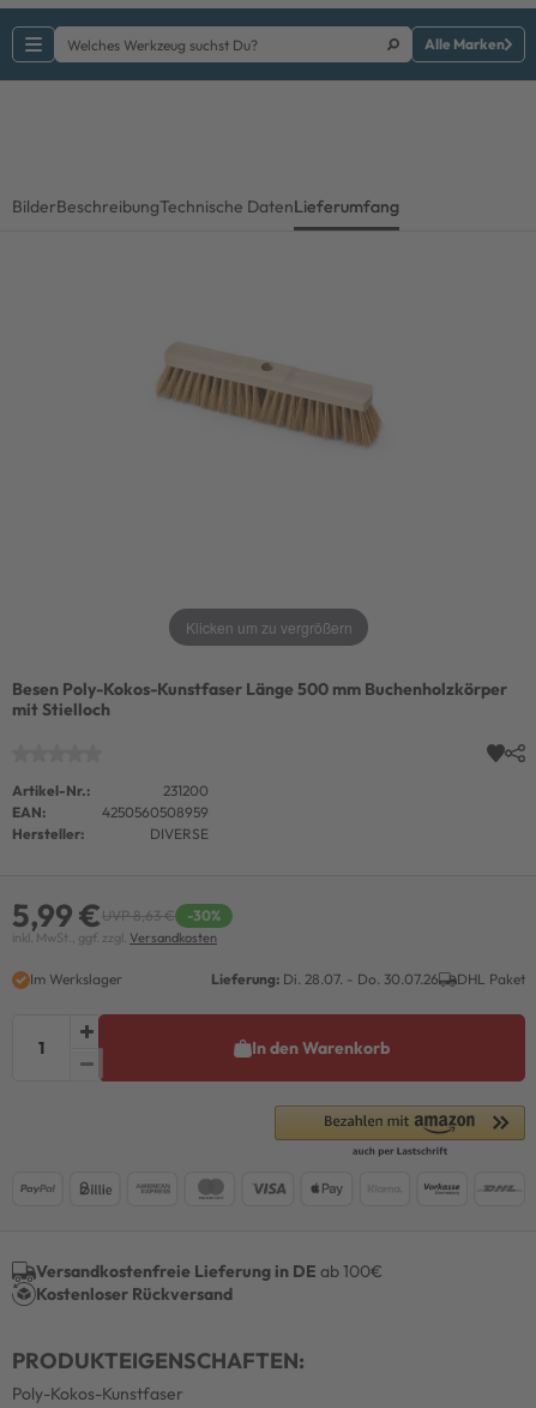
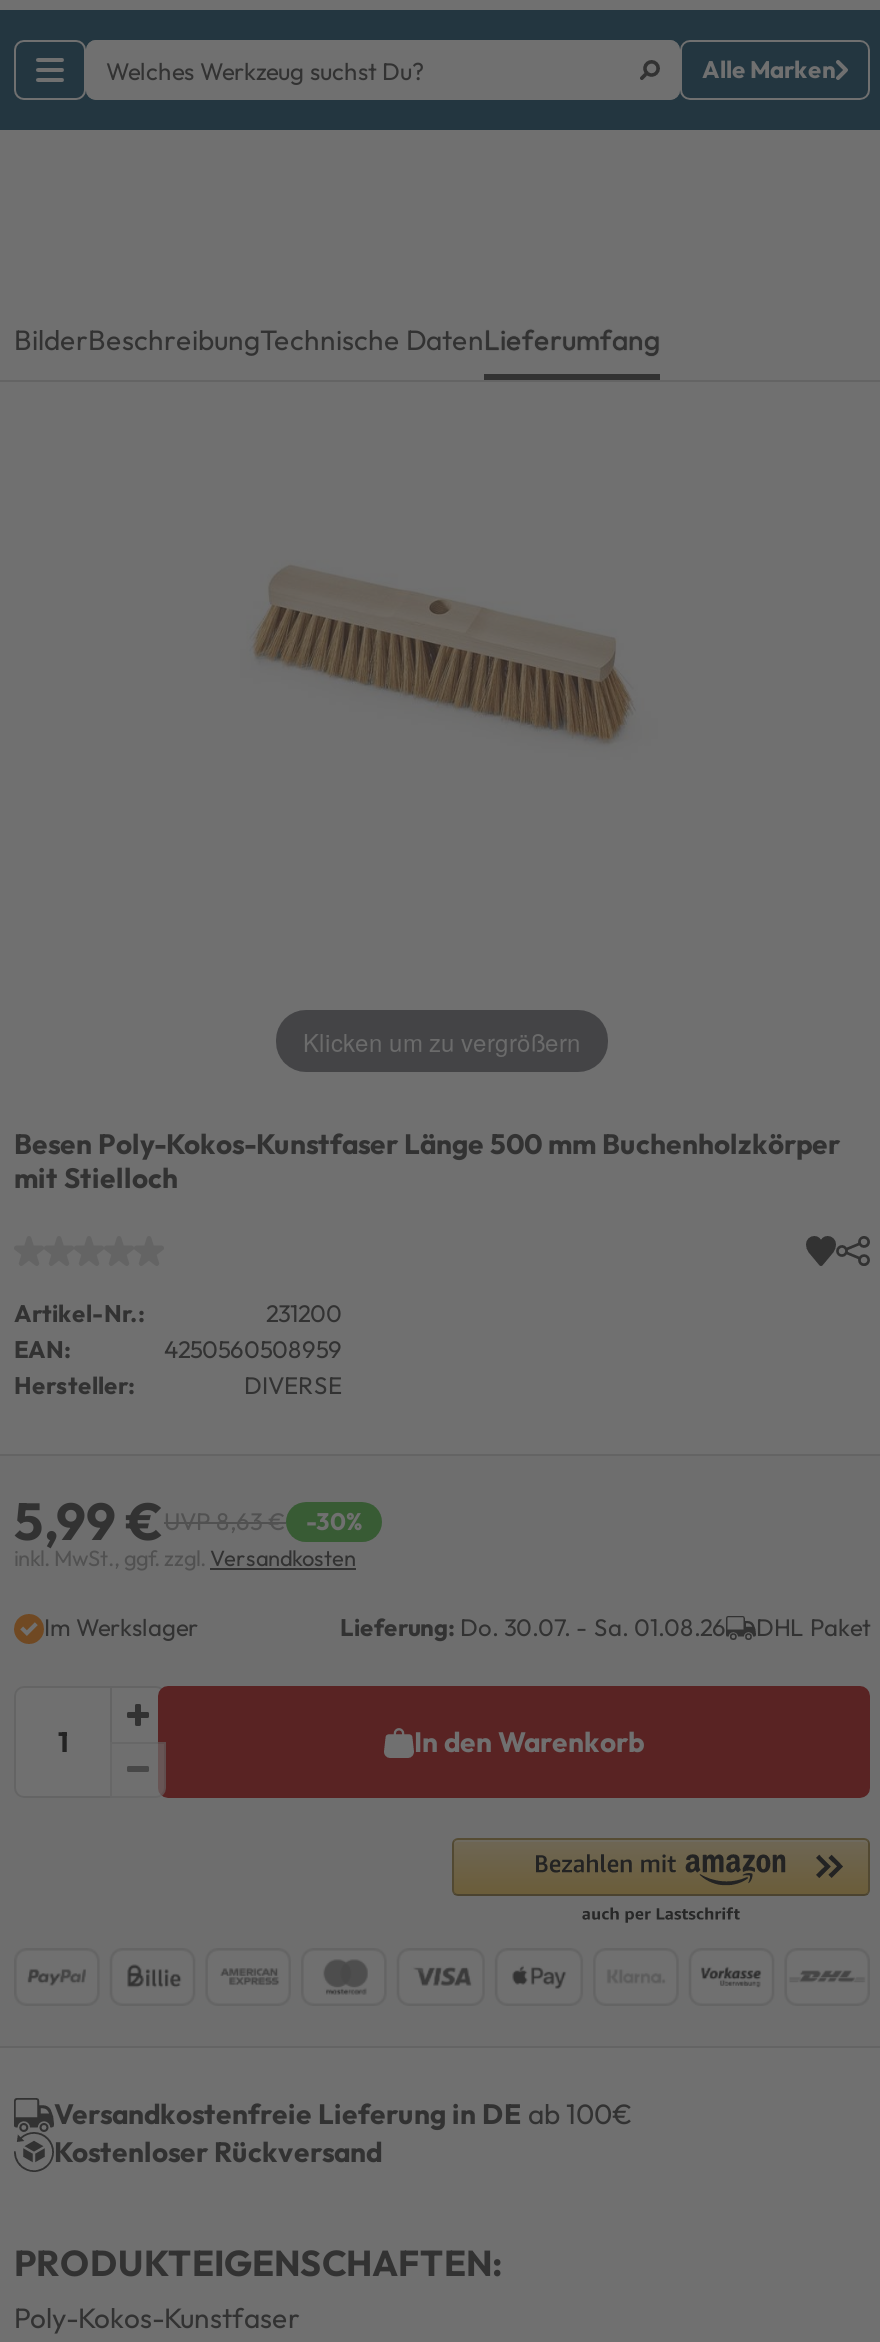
[211,970,439,988] Lieferung: Di. 28.07. - Do. 30.07.26 -> [340,1612,726,1642] Lieferung: Do. 30.07. - Sa. 01.08.26

